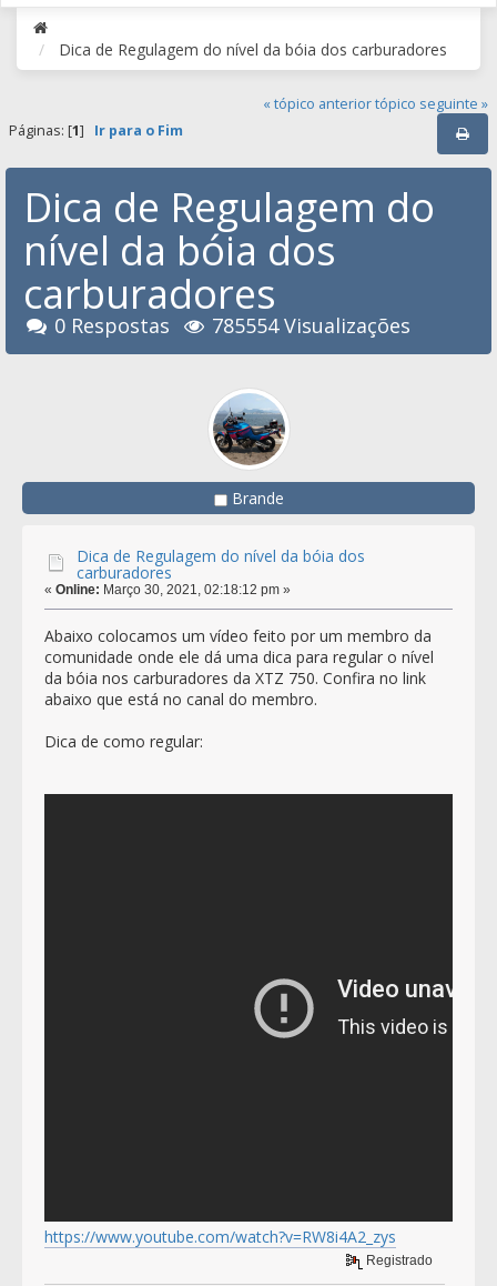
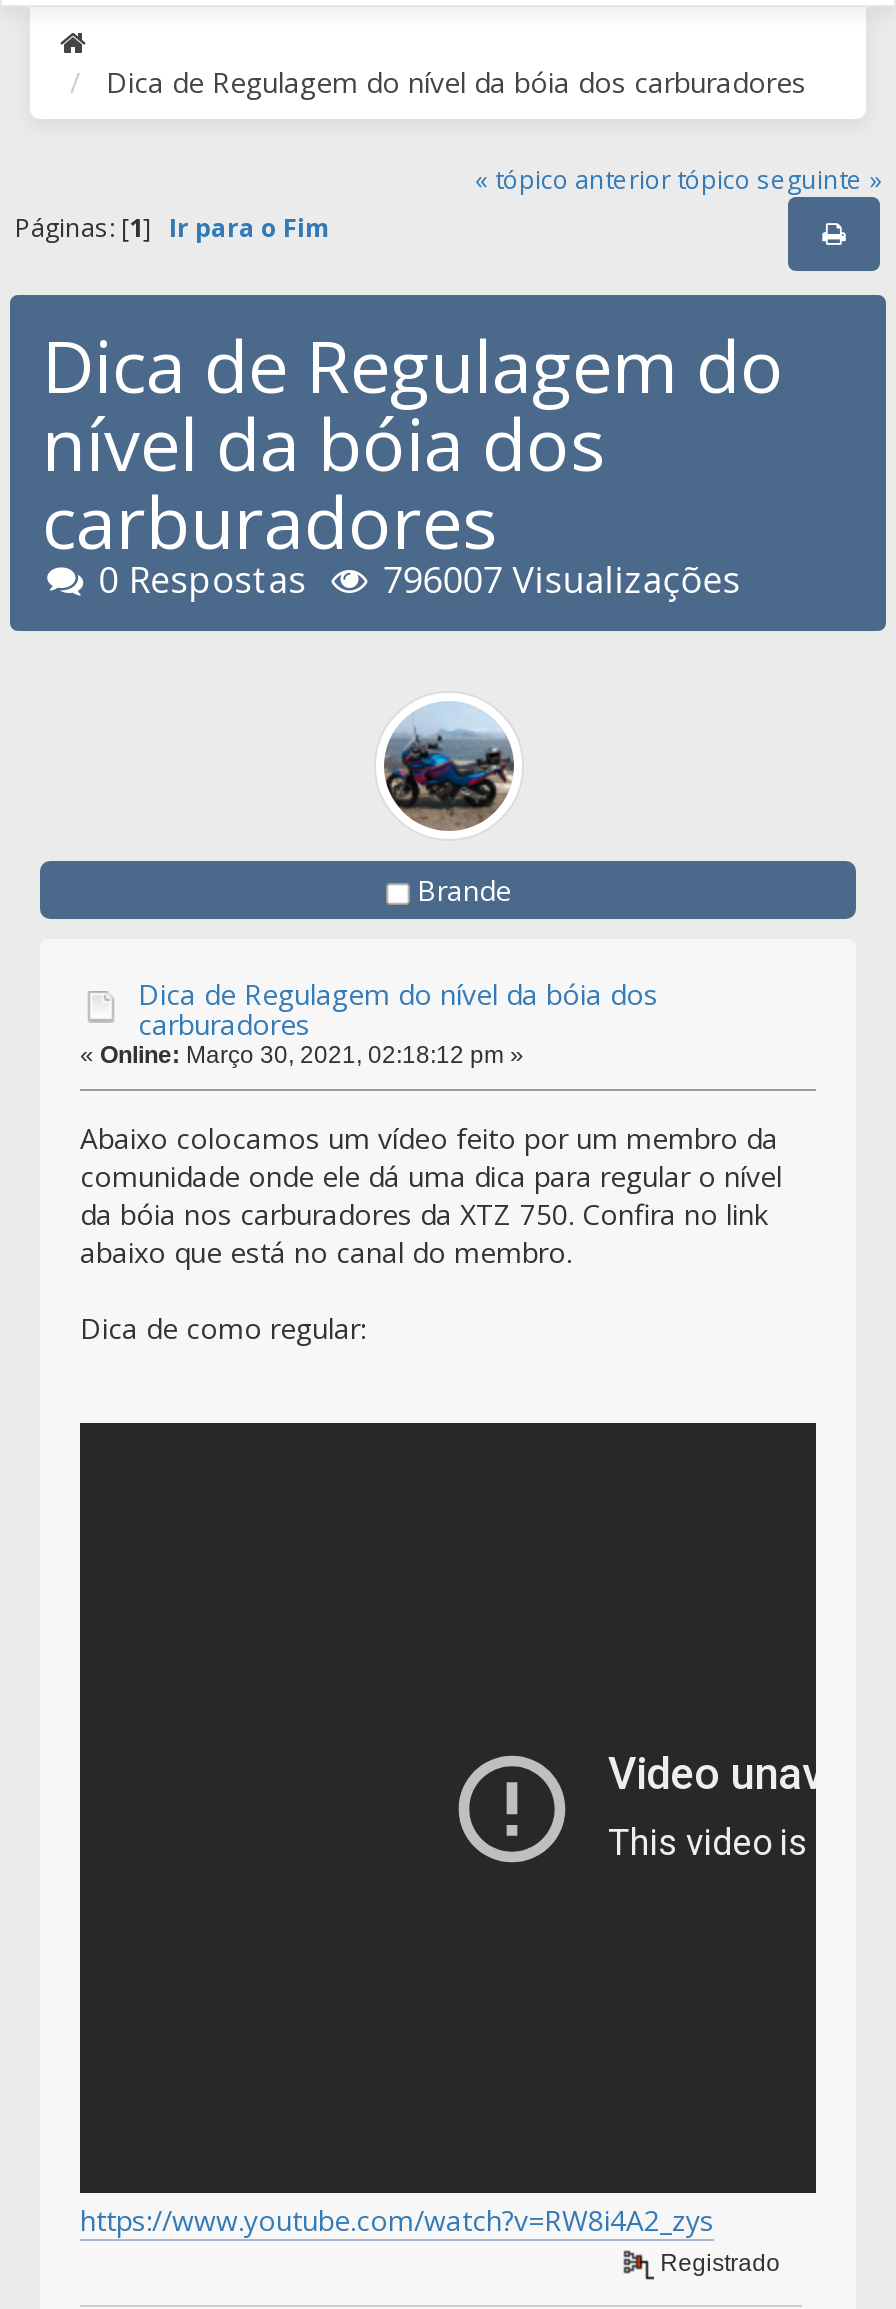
[212,312,411,339] 785554 Visualizações -> [383,555,741,603] 796007 Visualizações

